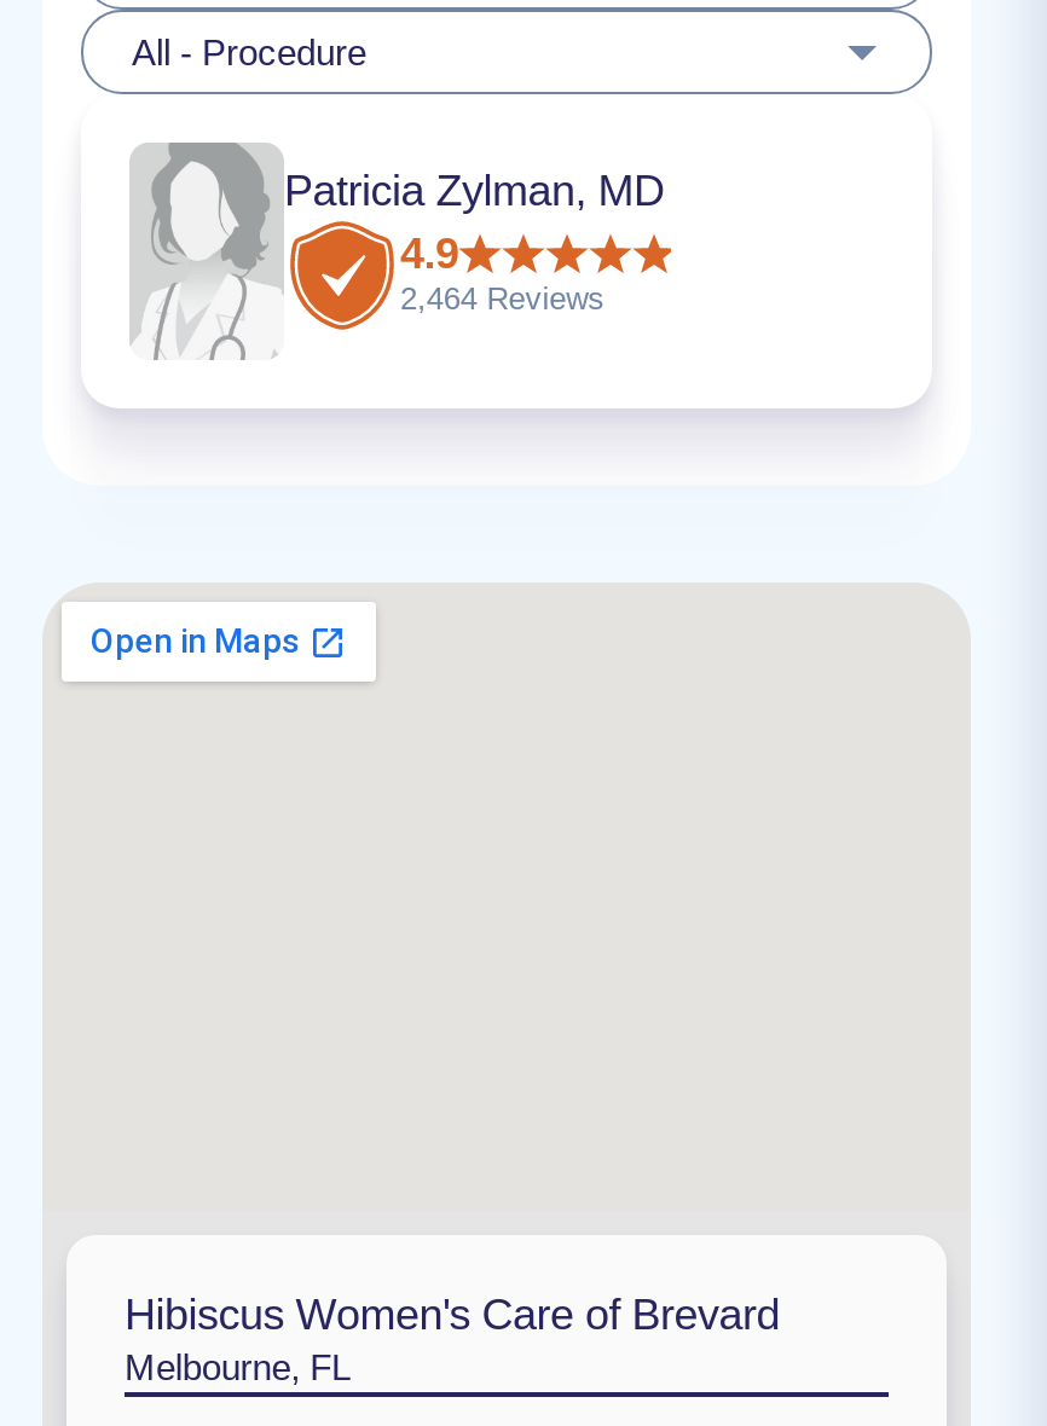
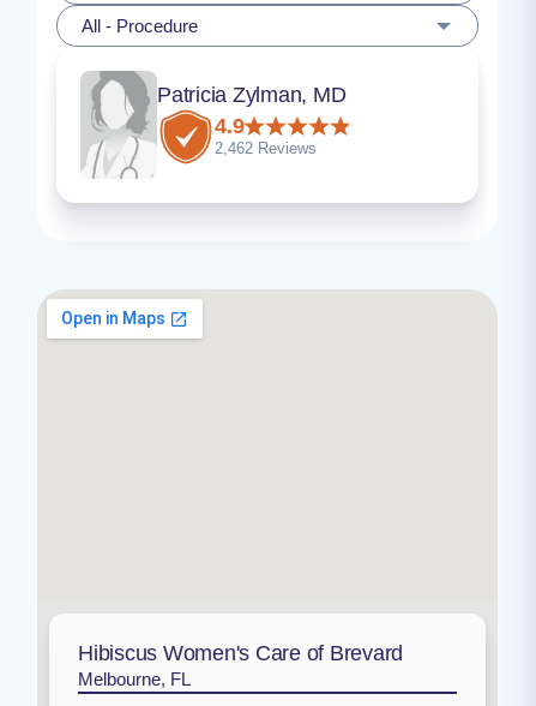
[400,279,605,316] 2,464 Reviews -> [215,139,316,157] 2,462 Reviews

